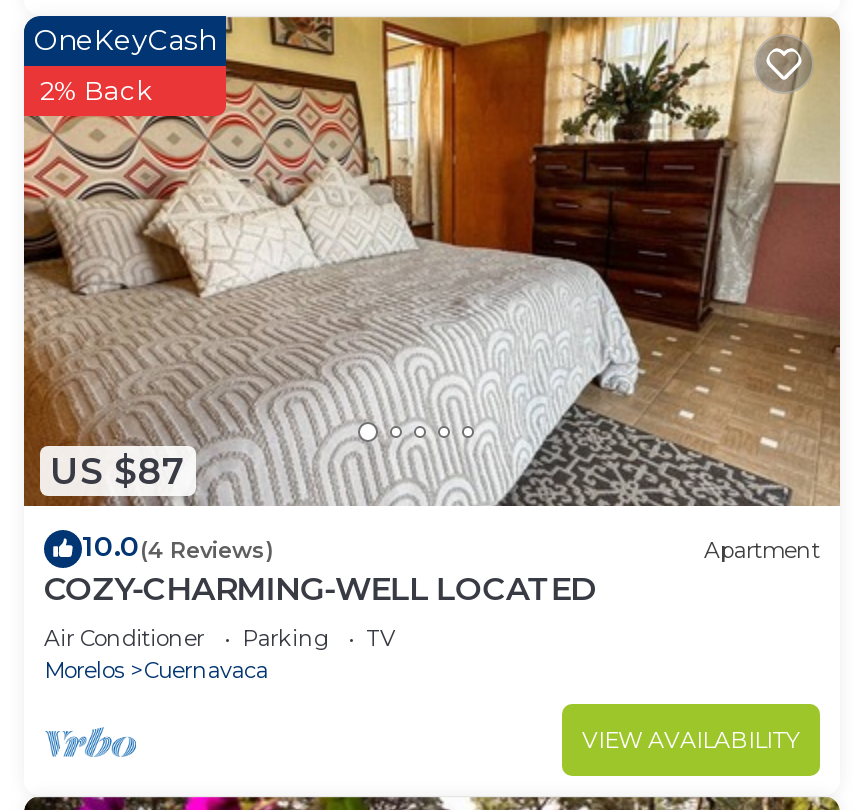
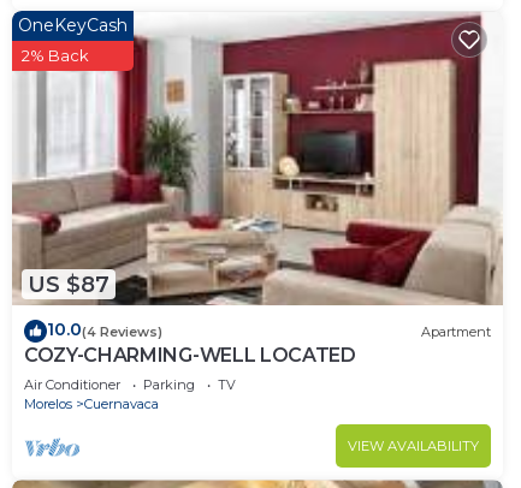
[22,14,842,506] [image] -> [12,11,503,305] [image]

